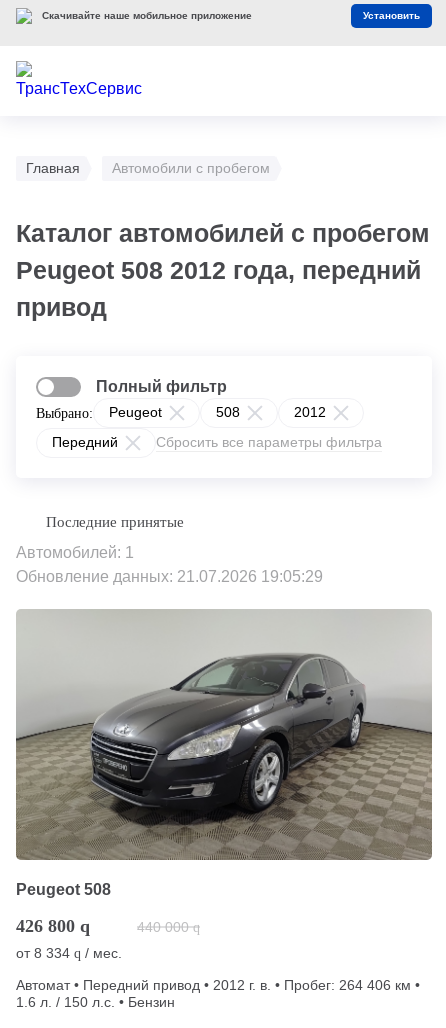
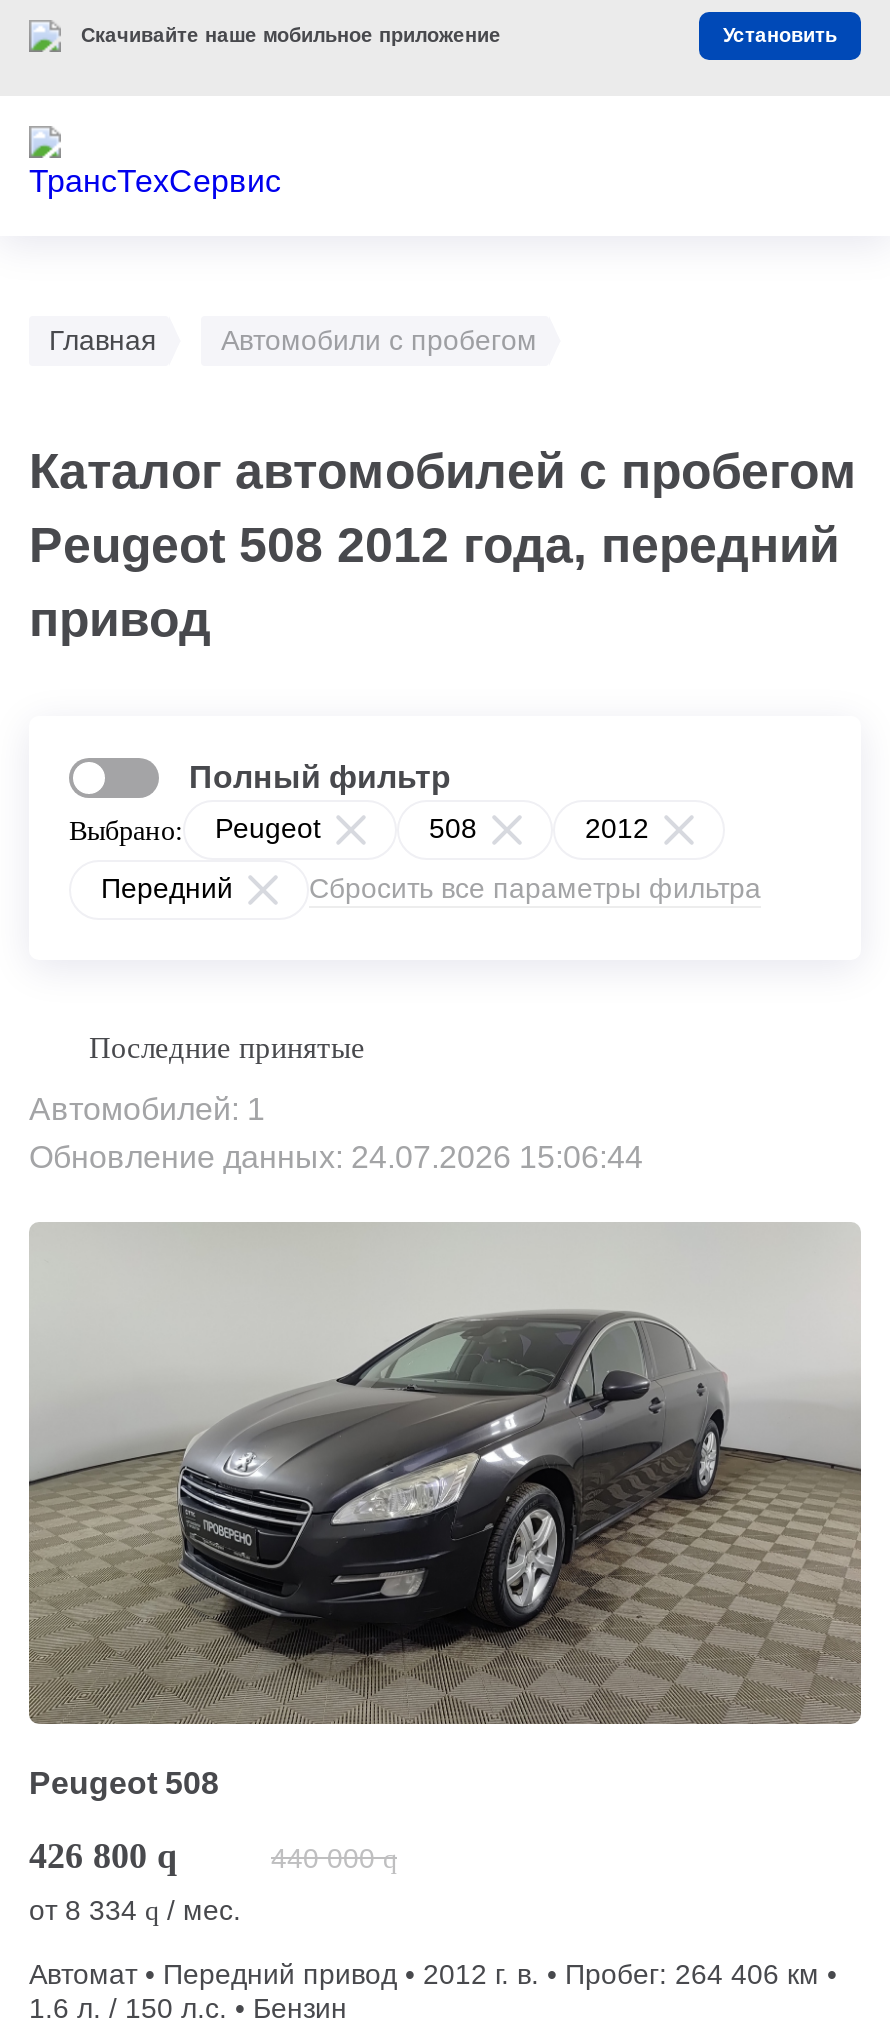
[16,568,323,585] Обновление данных: 21.07.2026 19:05:29 -> [29,1140,643,1174] Обновление данных: 24.07.2026 15:06:44

